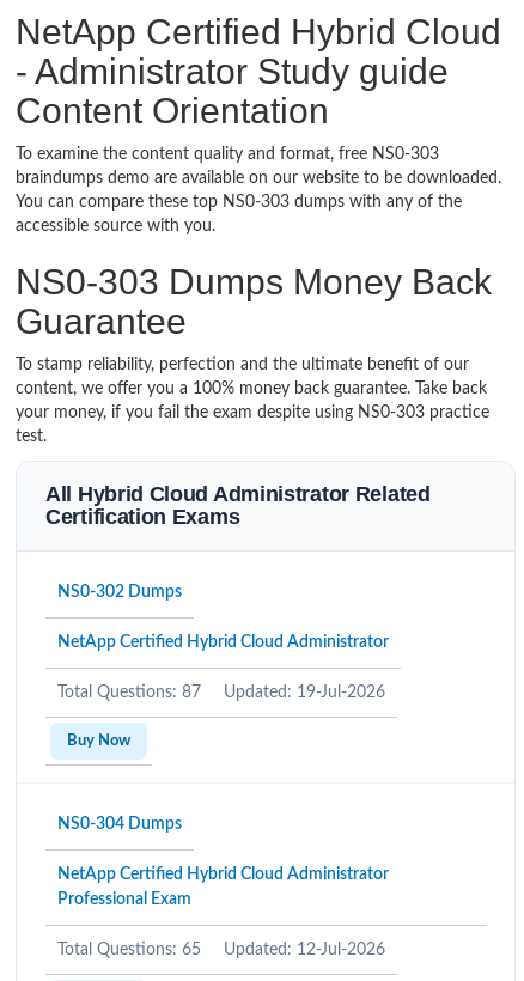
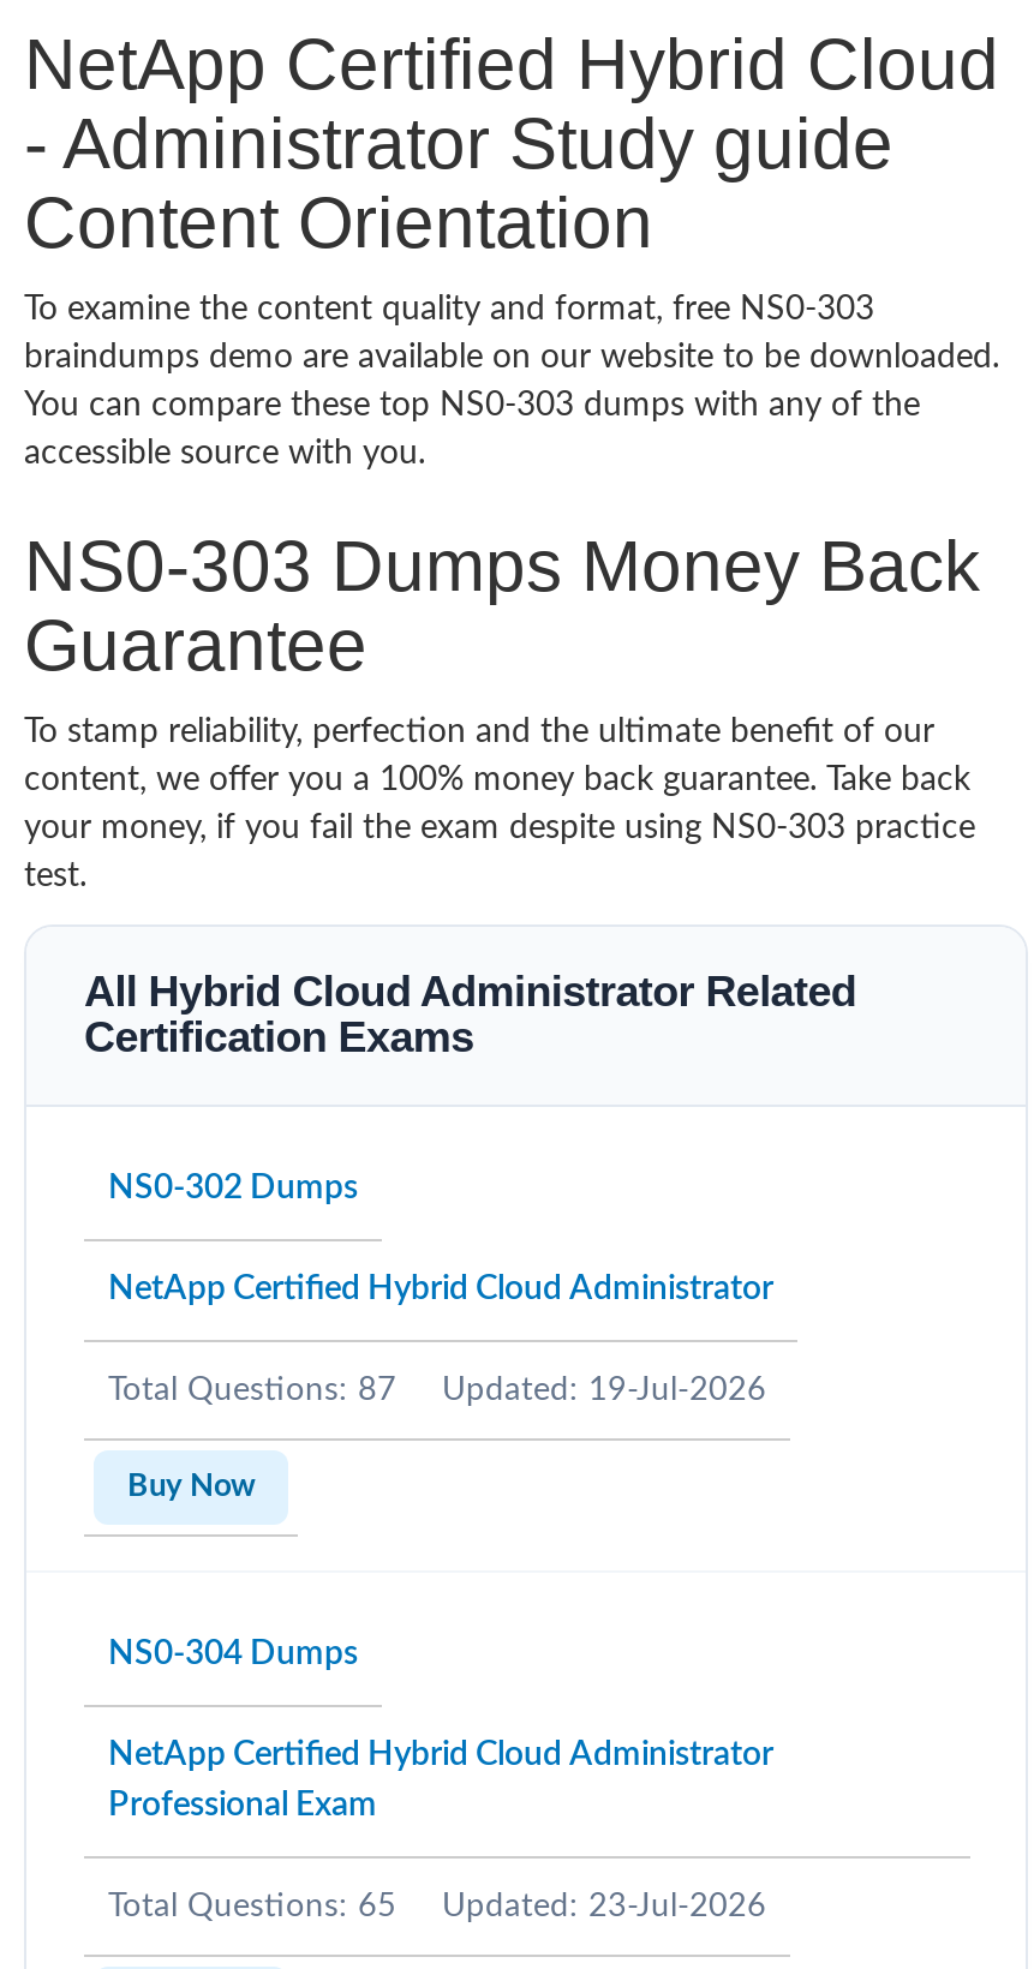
[57,942,385,958] Total Questions: 65 Updated: 12-Jul-2026 -> [108,1890,766,1923] Total Questions: 65 Updated: 23-Jul-2026

